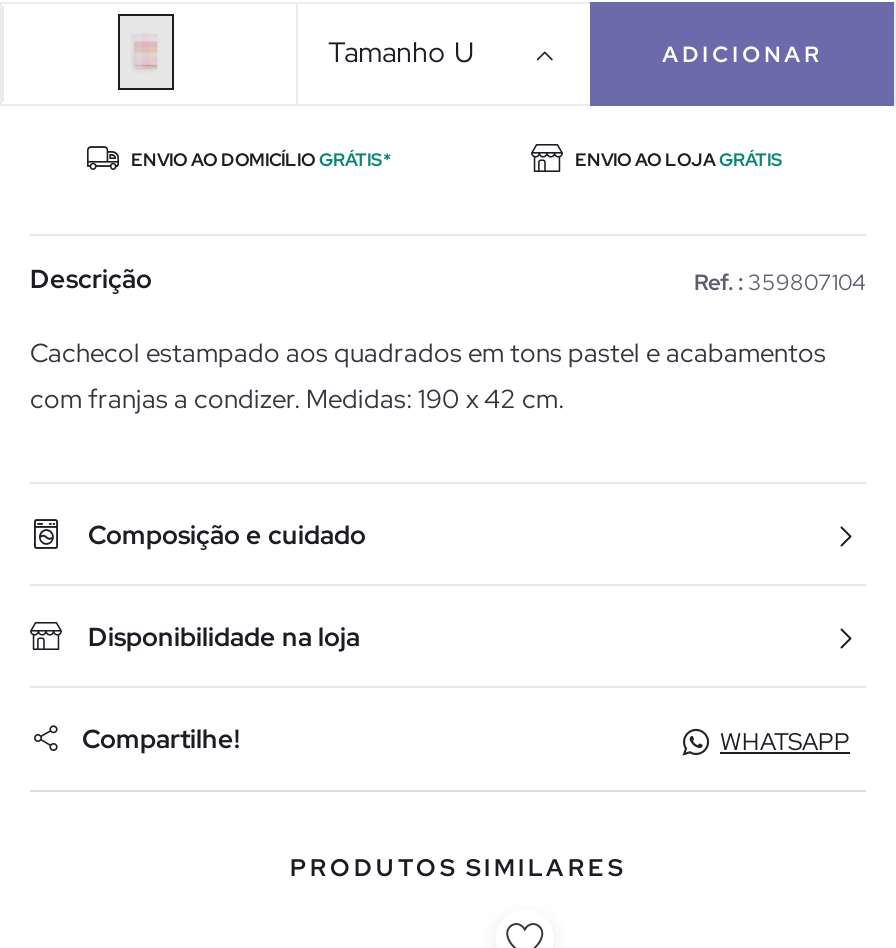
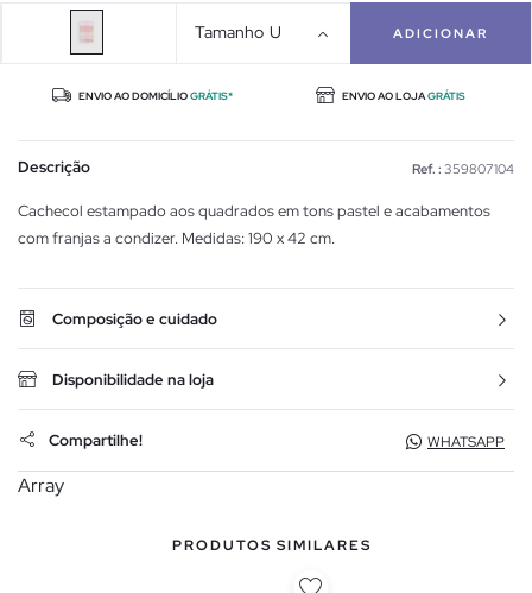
none -> [18,472,64,497] Array

